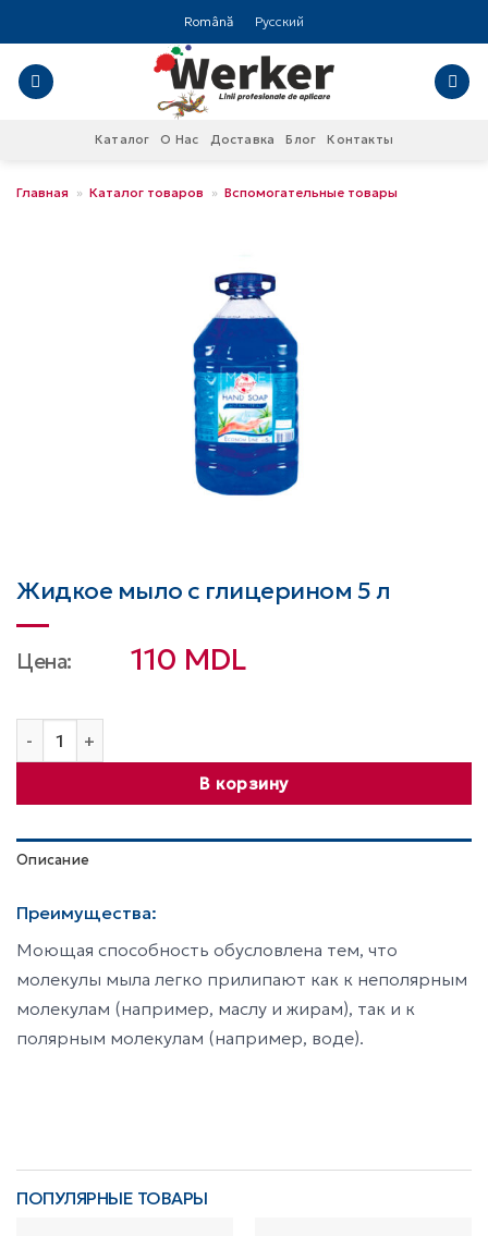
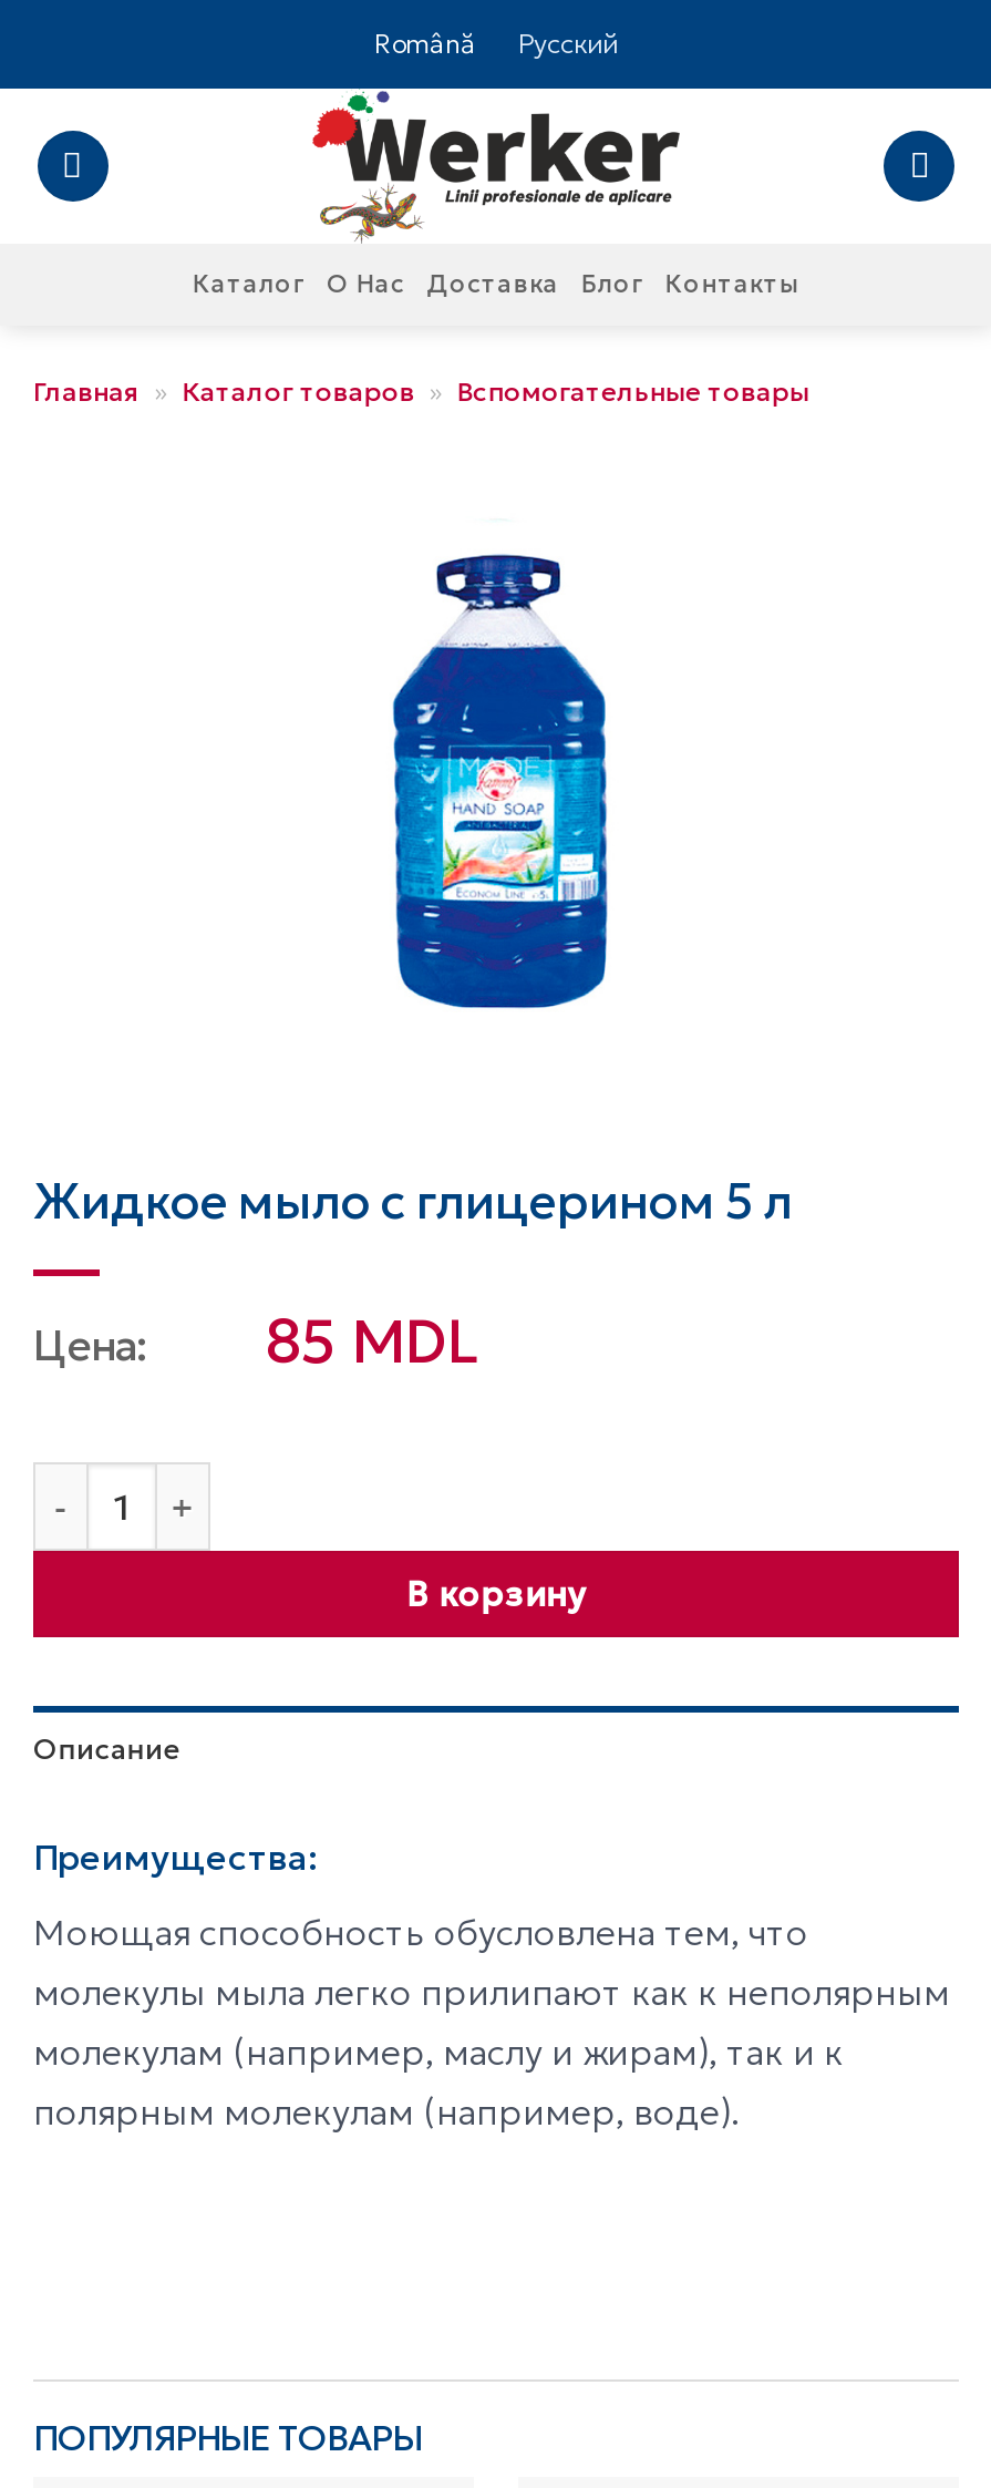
[130,641,246,678] 110 MDL -> [265,1304,477,1379] 85 MDL

